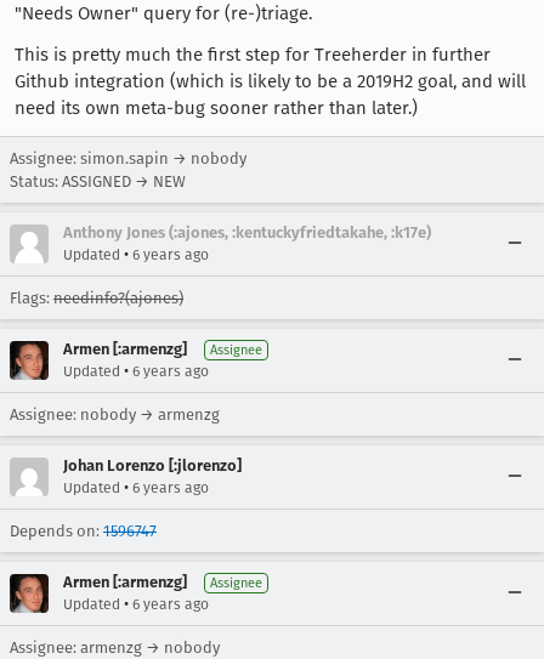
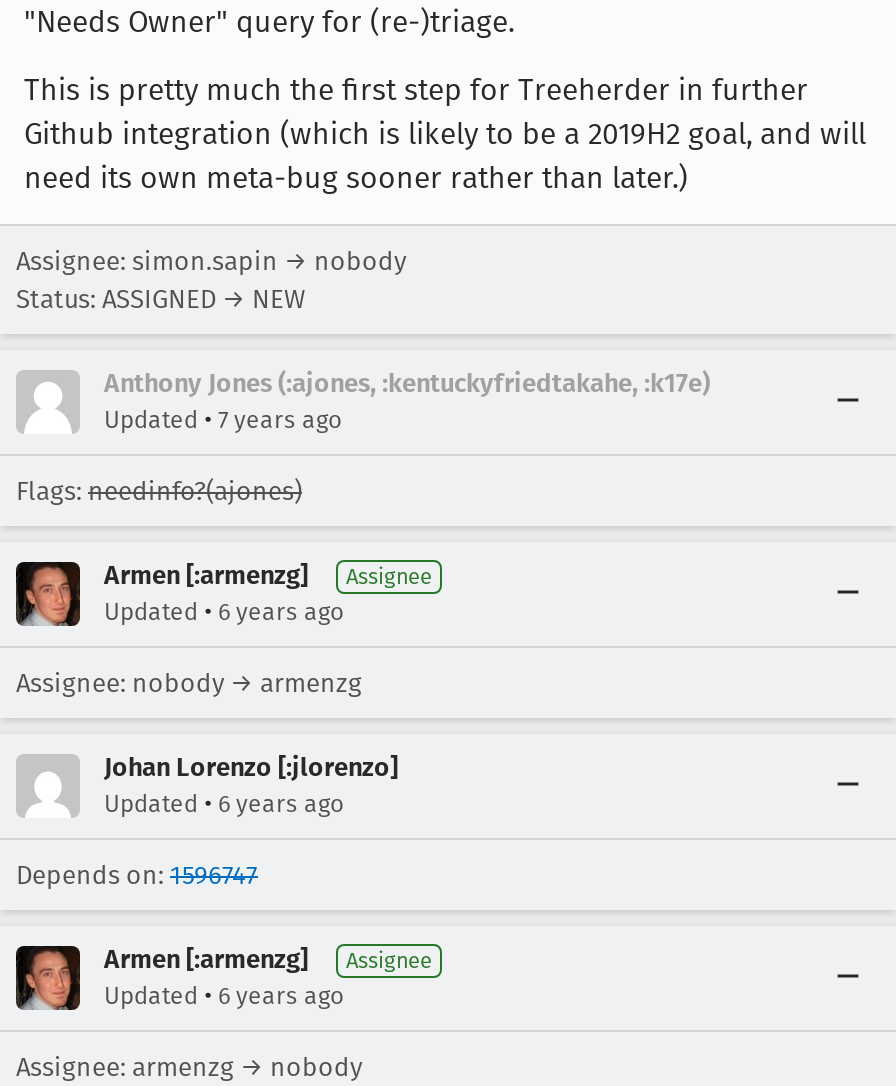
[63,245,209,263] Updated • 6 years ago -> [104,404,342,434] Updated • 7 years ago

